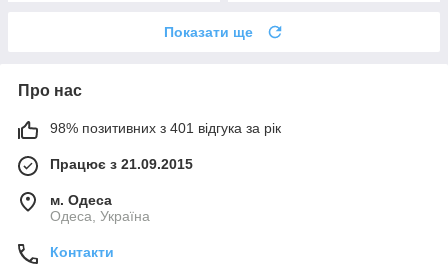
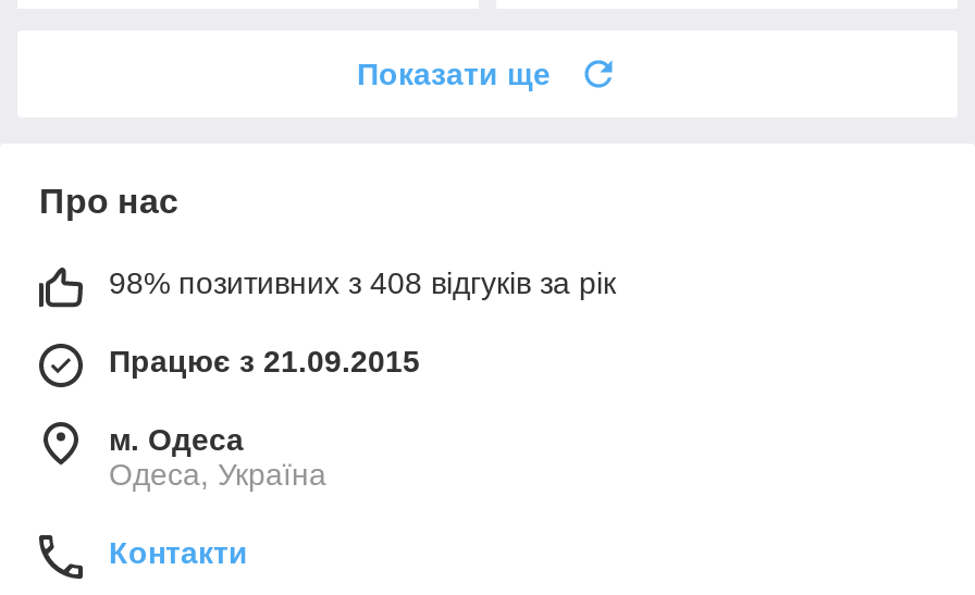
[50,120,281,136] 98% позитивних з 401 відгука за рік -> [109,265,616,300] 98% позитивних з 408 відгуків за рік

